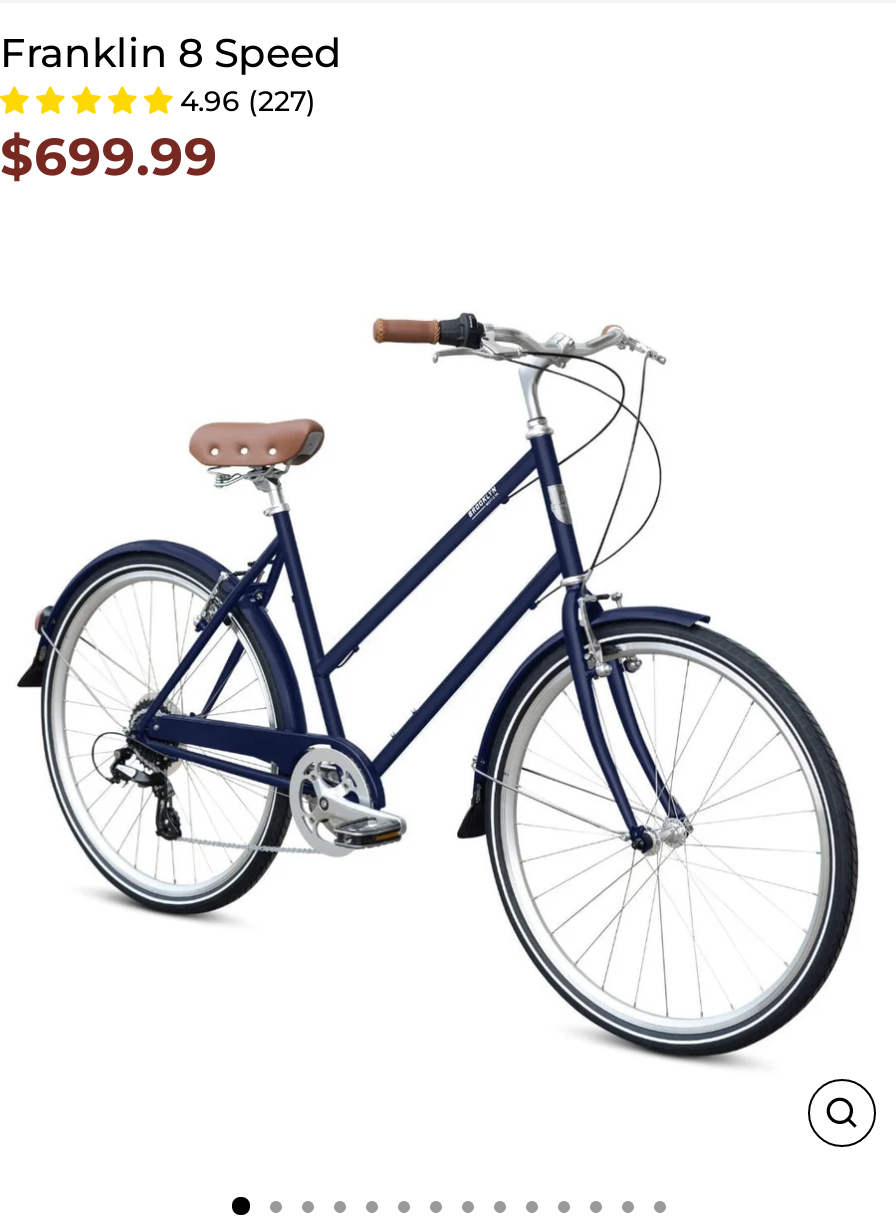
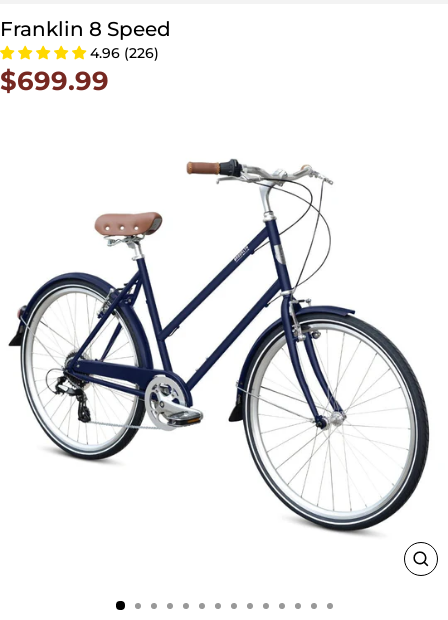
[180,85,316,117] 4.96 (227) -> [90,45,159,61] 4.96 (226)

